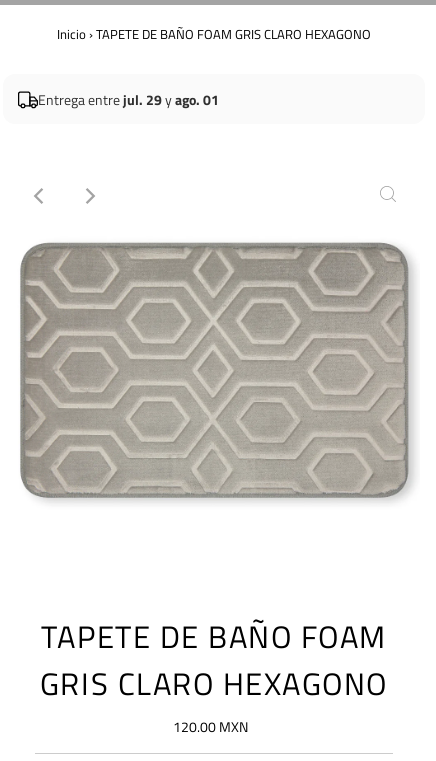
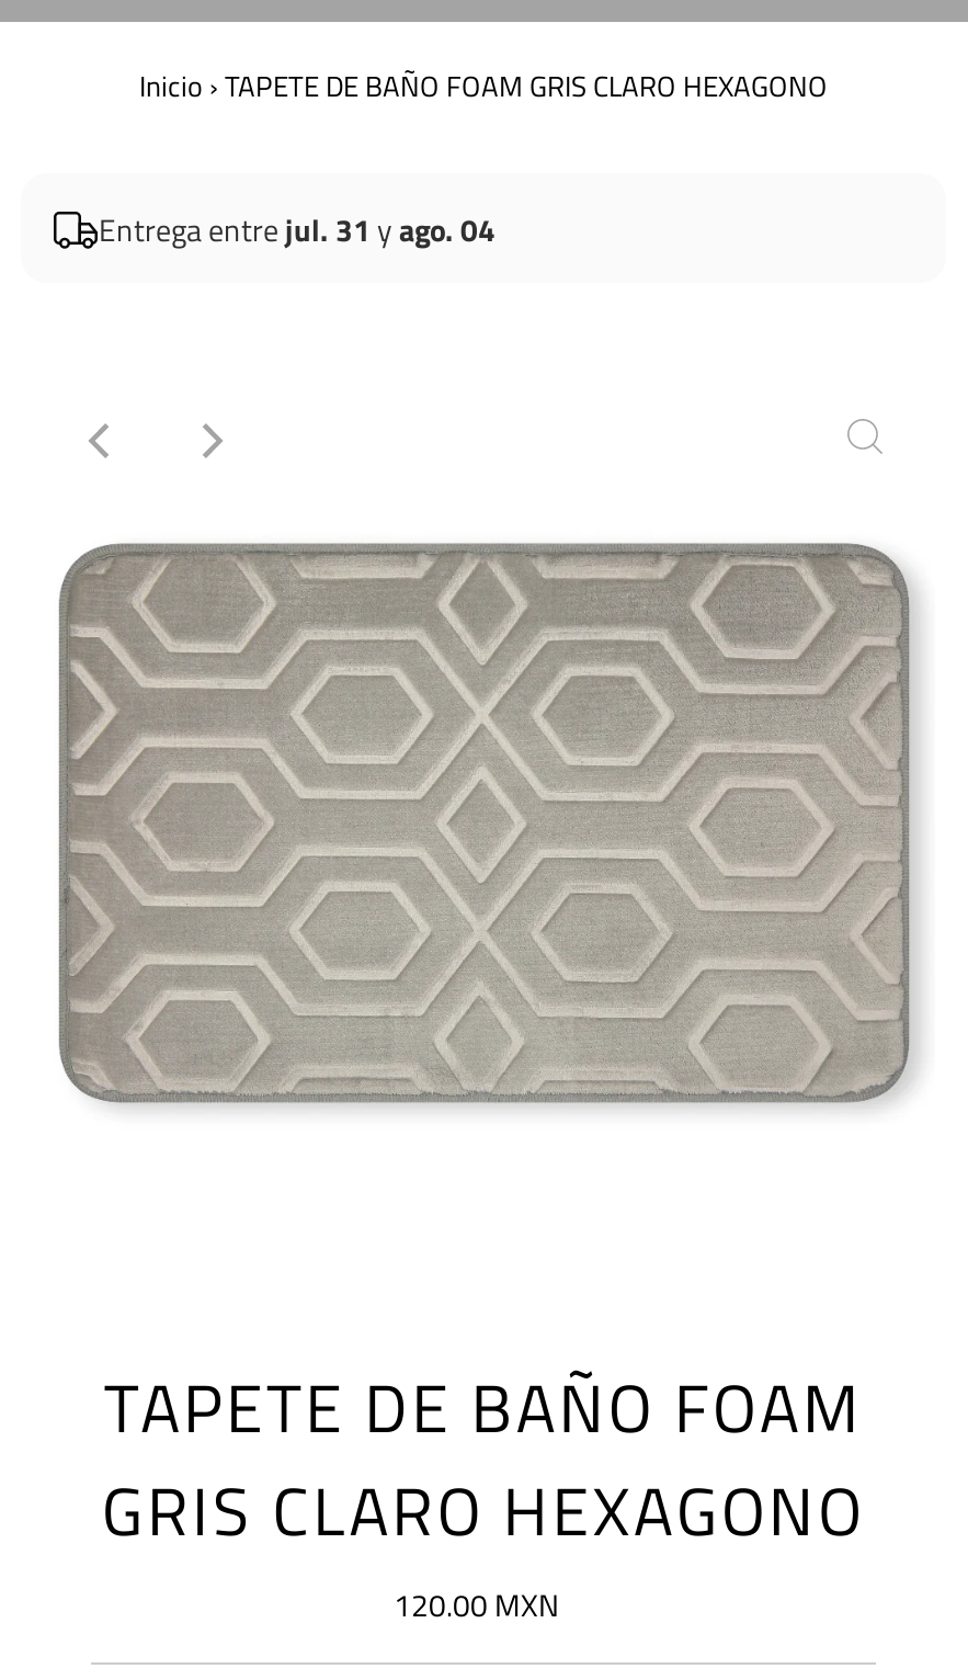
[38,88,219,109] Entrega entre jul. 29 y ago. 01 -> [98,205,495,251] Entrega entre jul. 31 y ago. 04

